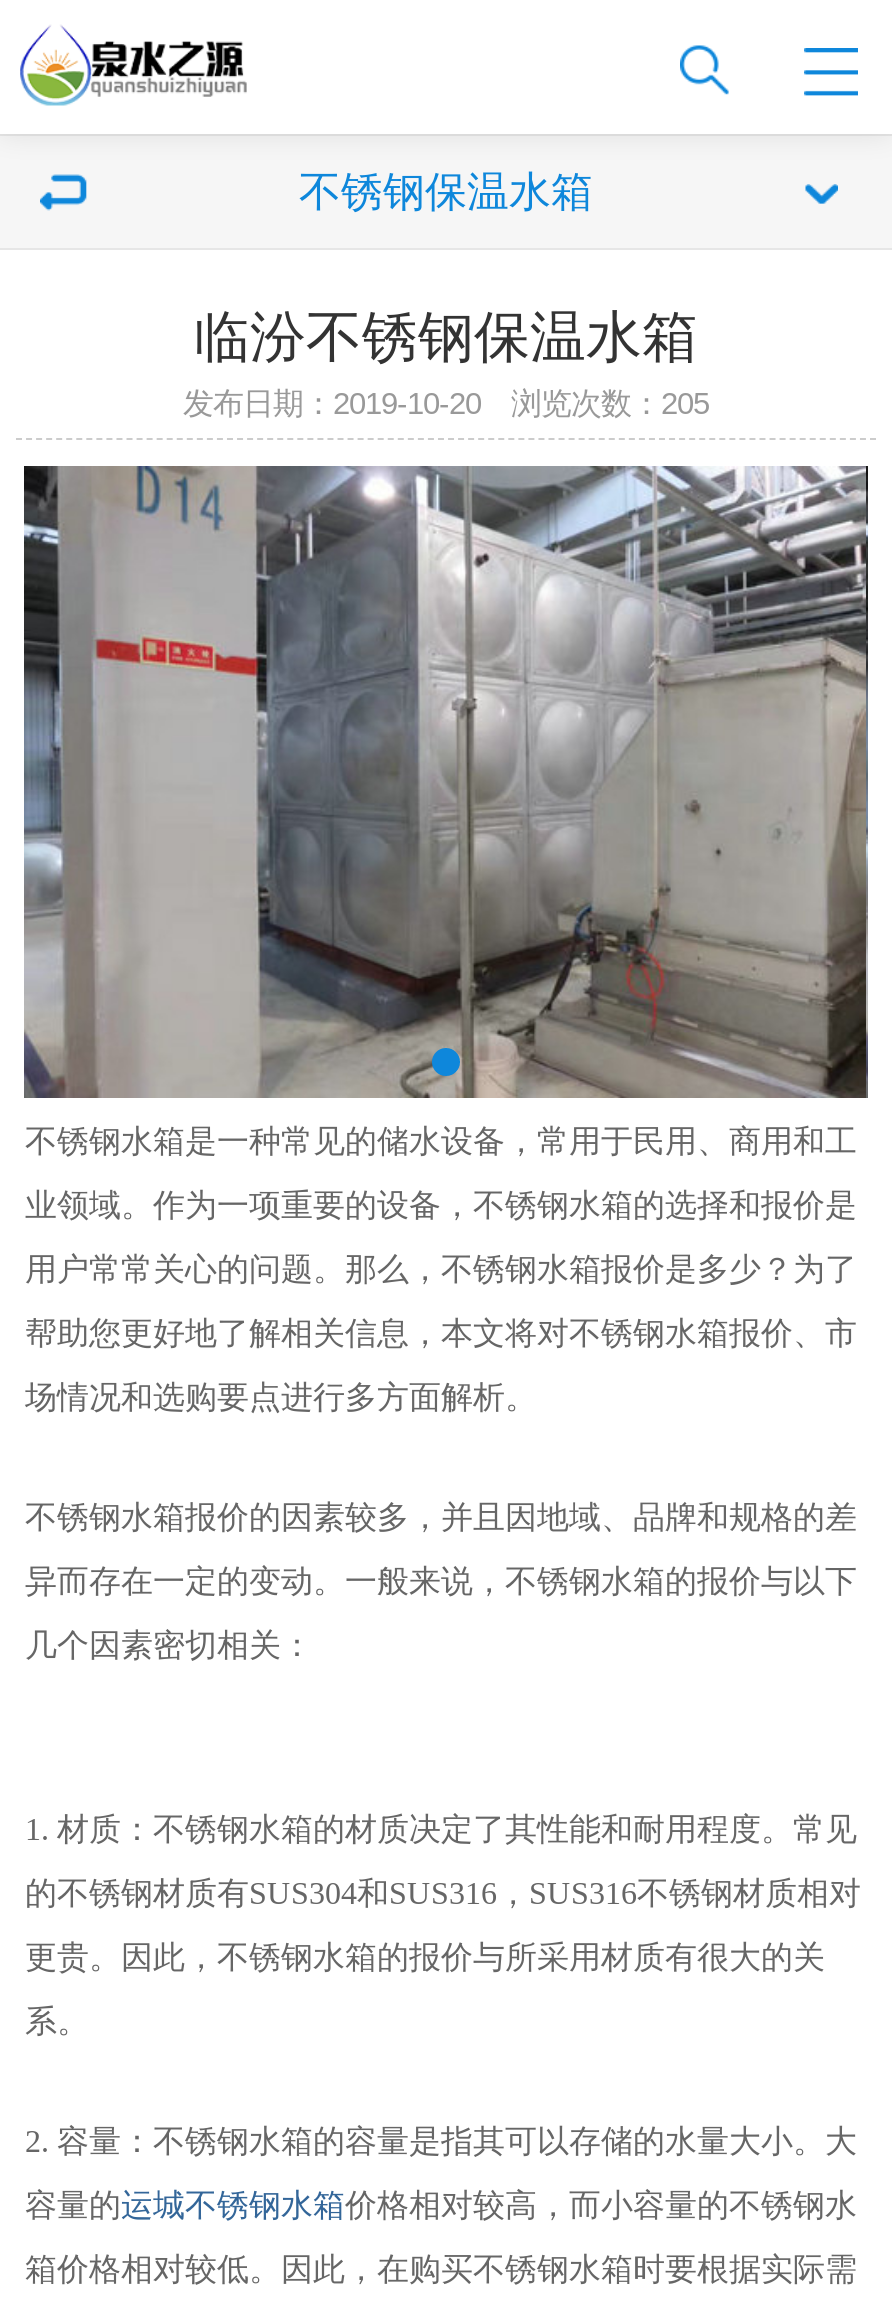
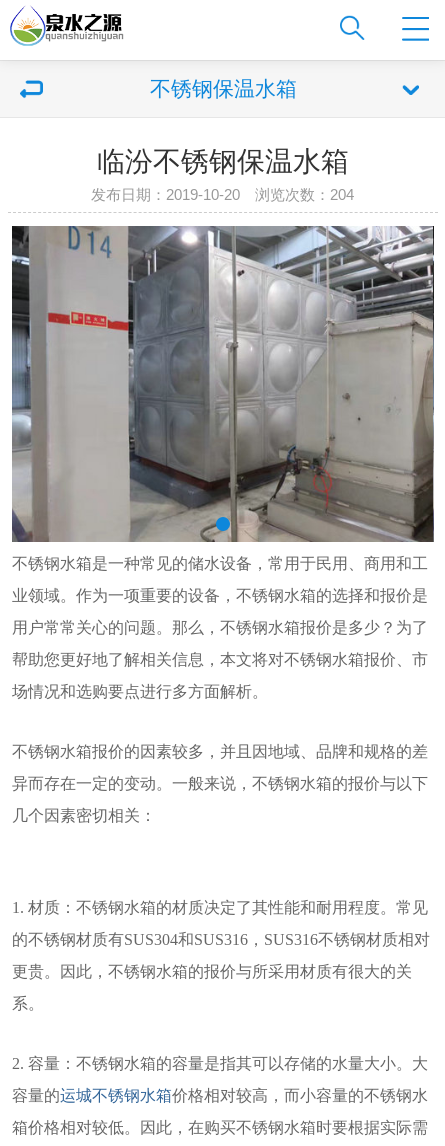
[183,386,709,420] 发布日期：2019-10-20 浏览次数：205 -> [91,186,354,203] 发布日期：2019-10-20 浏览次数：204

